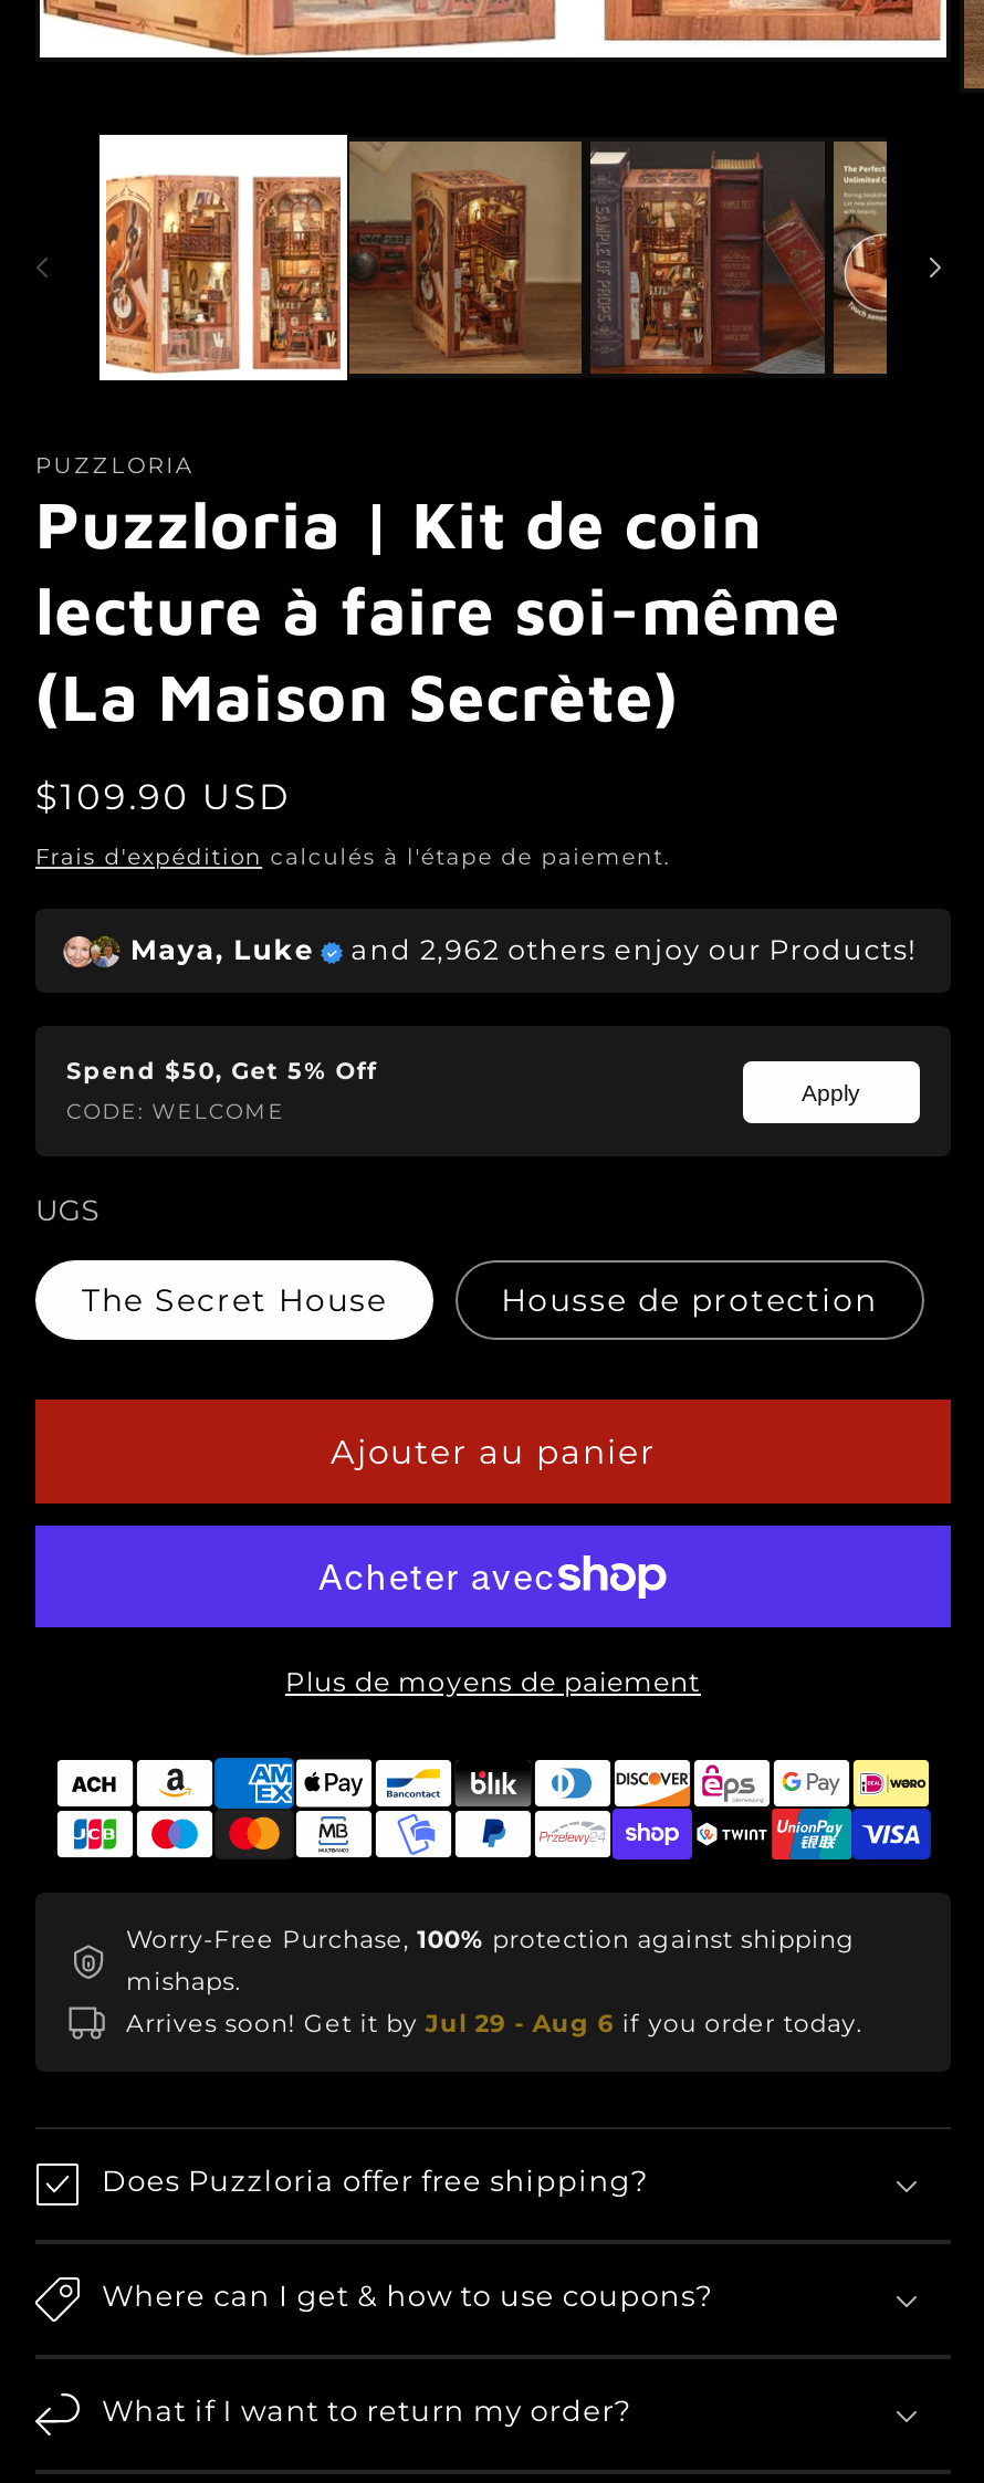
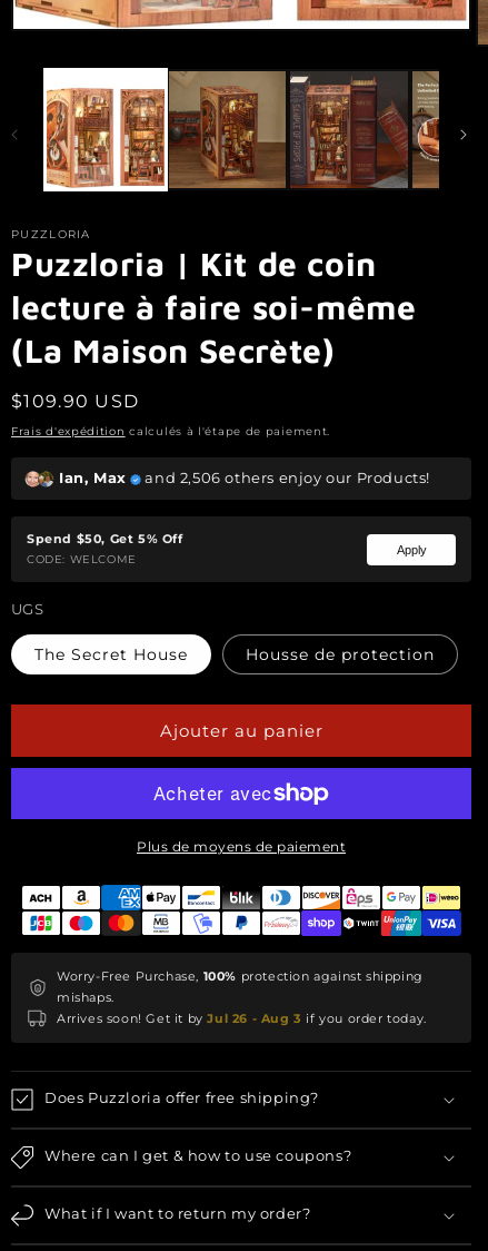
[130,934,916,967] Maya, Luke | and 2,962 others enjoy our Products! -> [59,470,430,487] Ian, Max | and 2,506 others enjoy our Products!
[126,2007,862,2038] Arrives soon! Get it by Jul 29 - Aug 6 if you order today. -> [57,1010,427,1026] Arrives soon! Get it by Jul 26 - Aug 3 if you order today.

